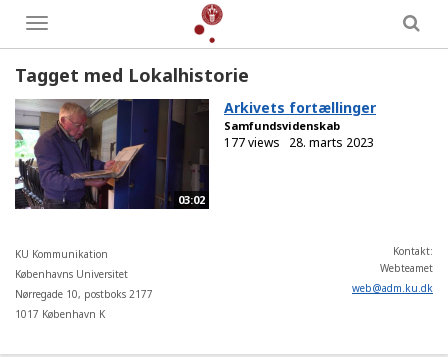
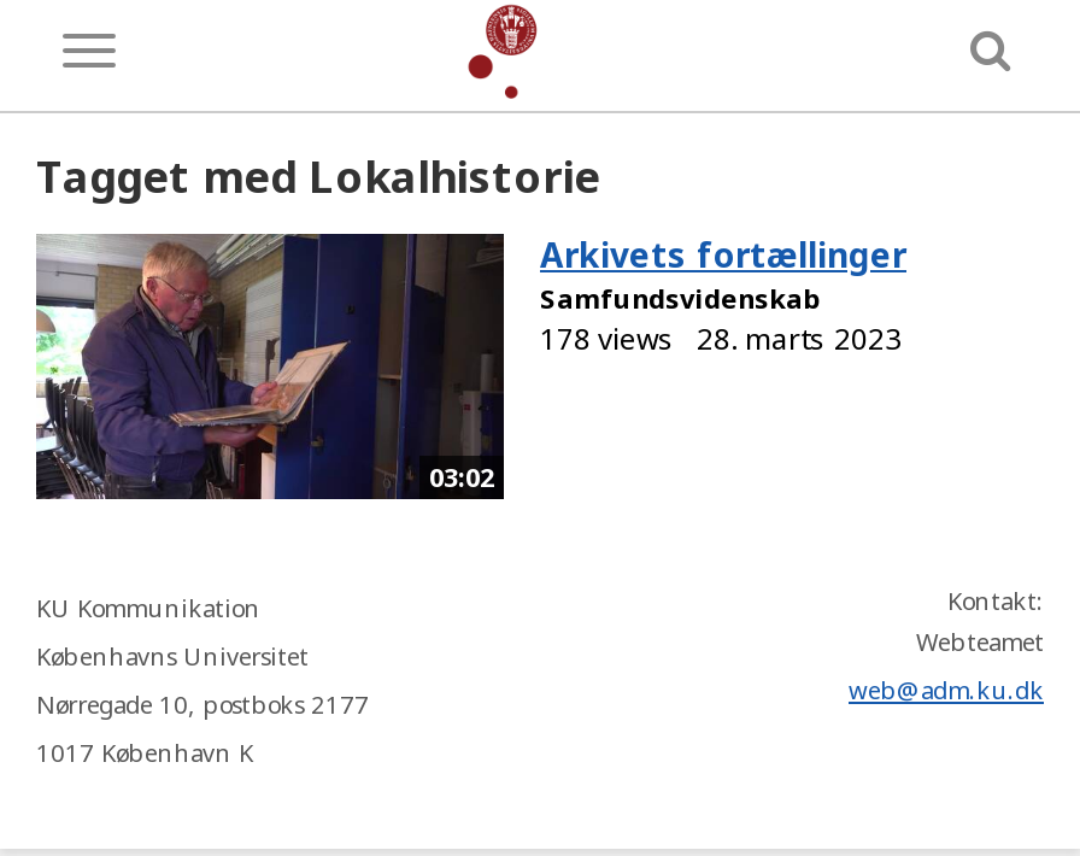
[224,134,374,151] 177 views 28. marts 2023 -> [540,318,902,359] 178 views 28. marts 2023

